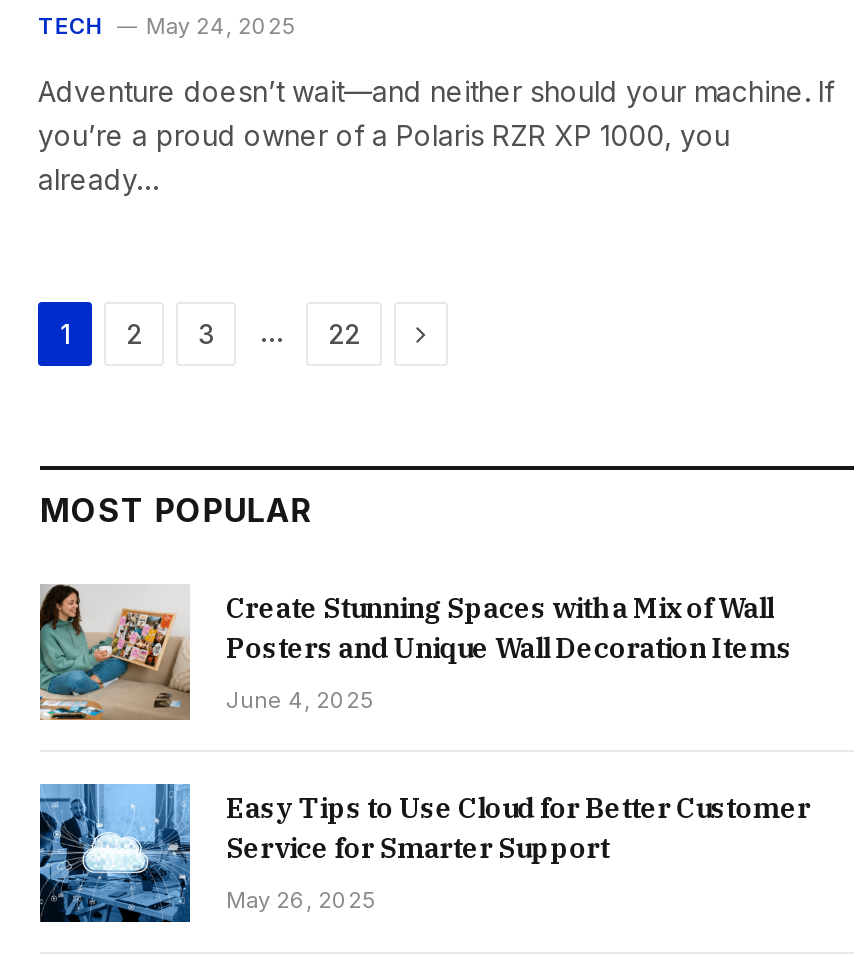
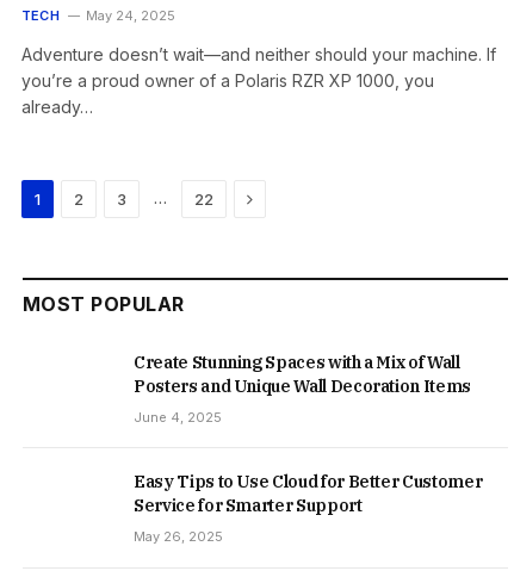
[38,582,192,722] [image] -> none
[38,782,192,924] [image] -> none

